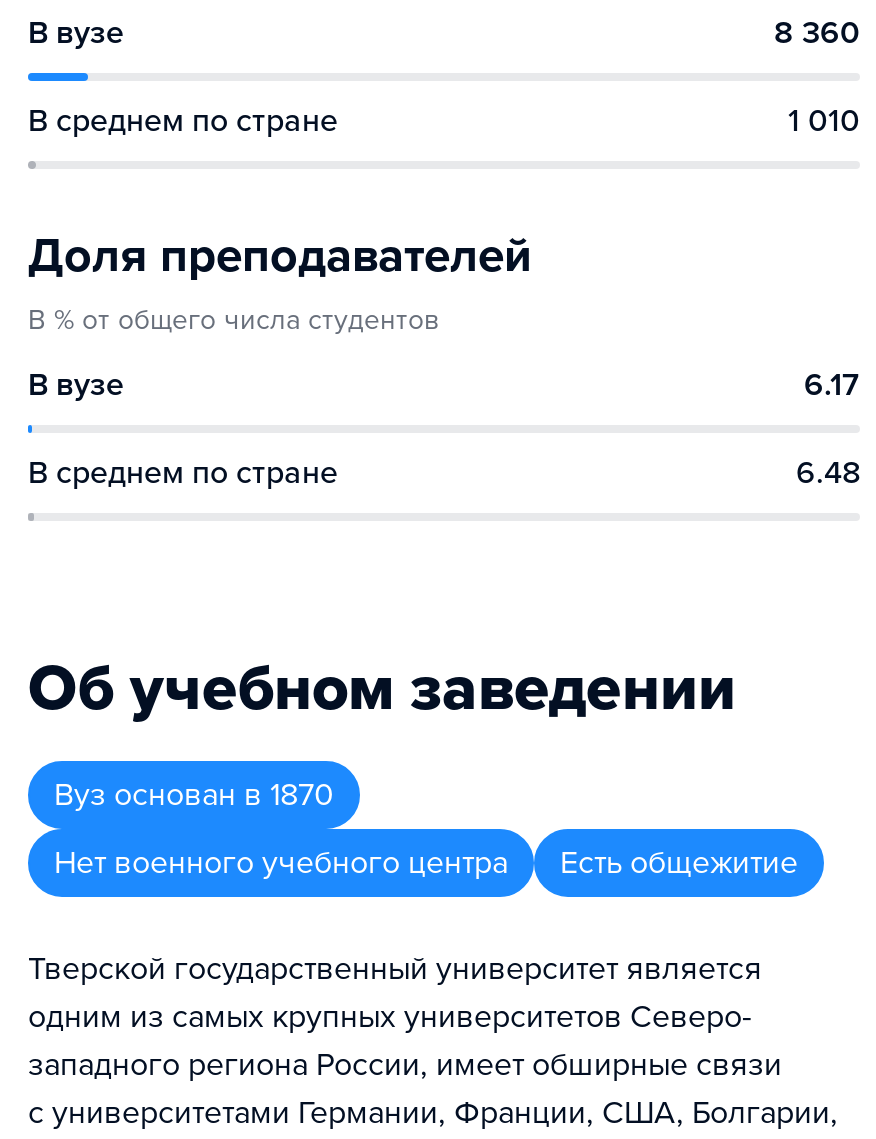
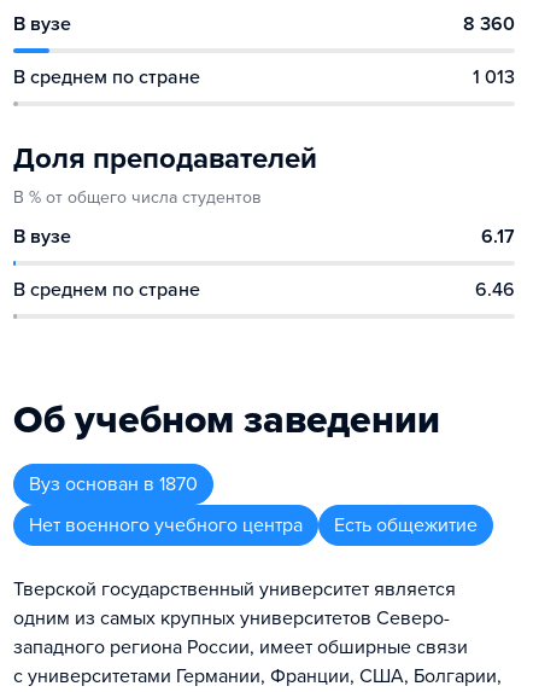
[788,101,860,141] 1 010 -> [473,65,515,89] 1 013
[796,453,860,493] 6.48 -> [475,278,515,302] 6.46

